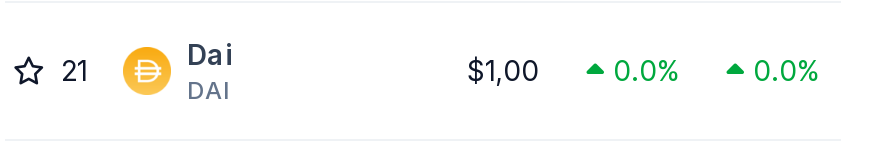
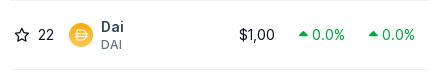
[61,52,87,86] 21 -> [38,26,54,43] 22

